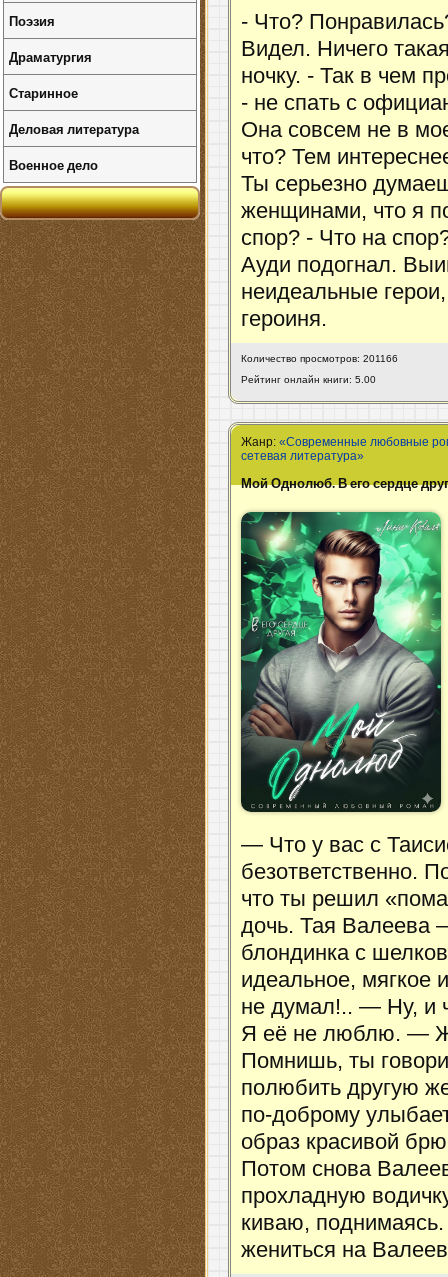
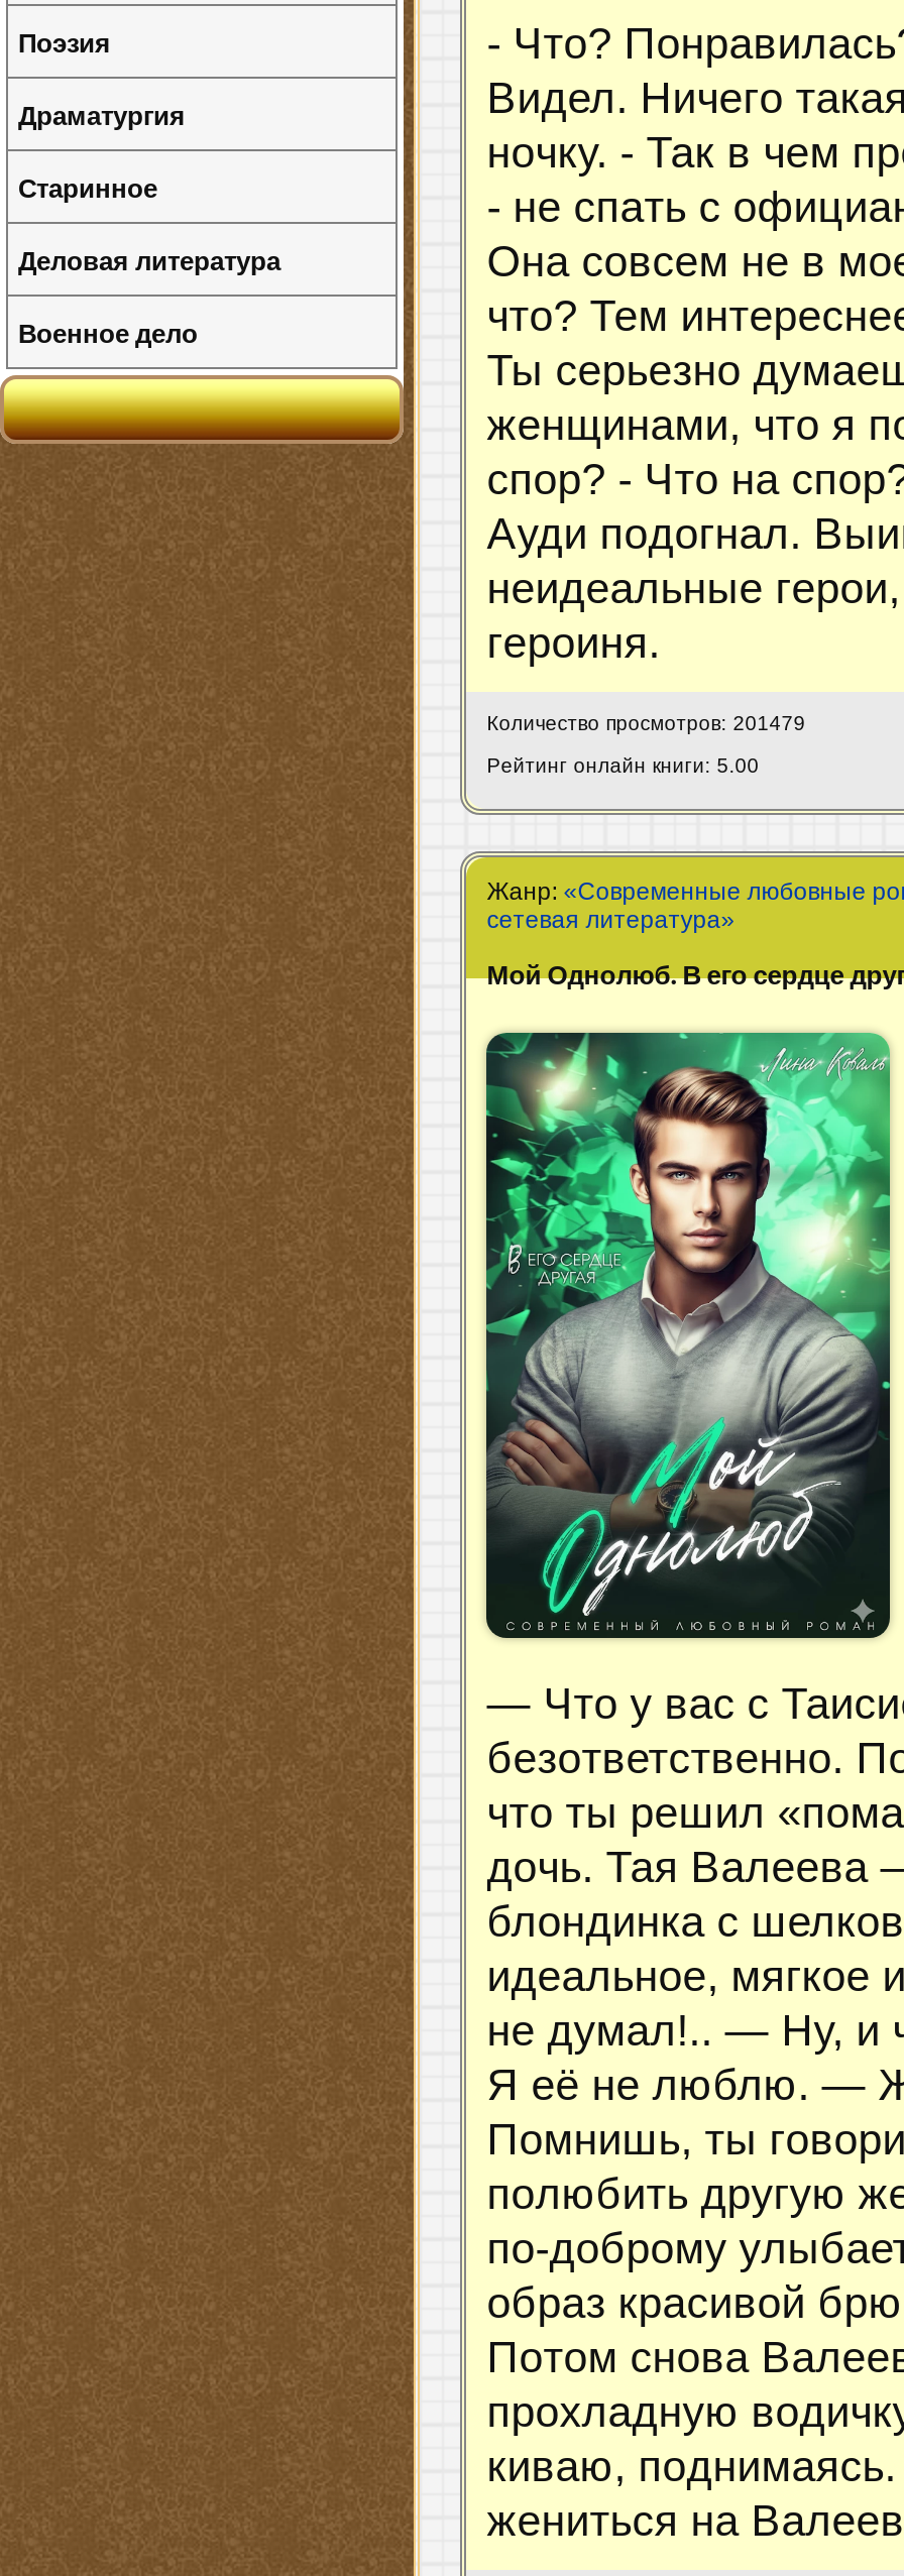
[241,353,398,364] Количество просмотров: 201166 -> [487,712,806,734] Количество просмотров: 201479

